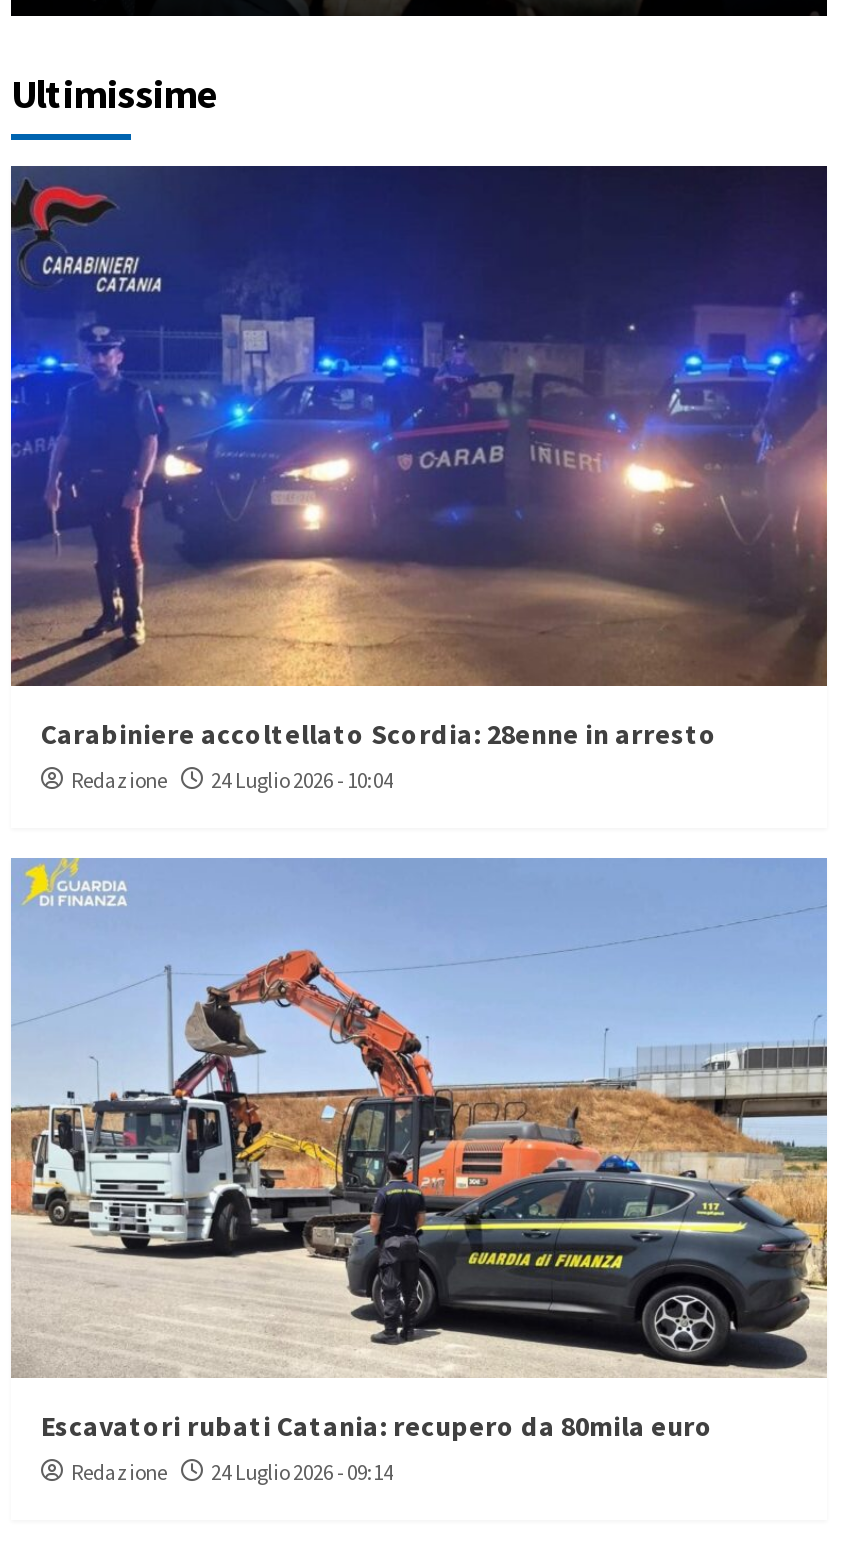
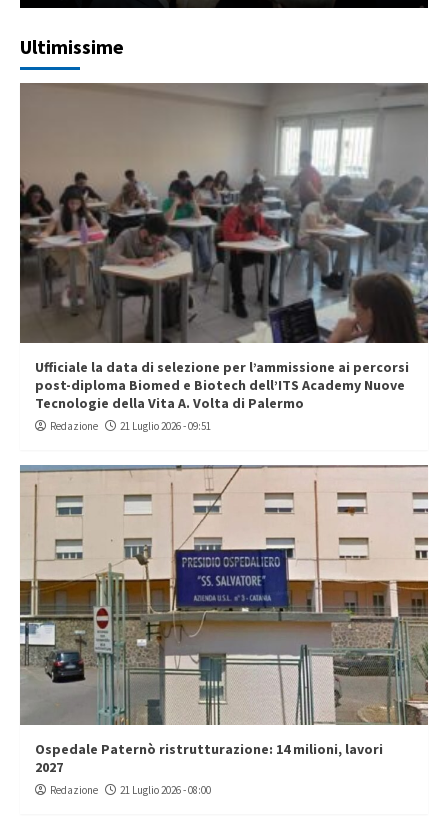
[9,164,829,752] [image] | Carabiniere accoltellato Scordia: 28enne in arresto -> [19,82,429,412] [image] | Ufficiale la data di selezione per l’ammissione ai percorsi | post-diploma Biomed e Biotech dell’ITS Academy Nuove | Tecnologie della Vita A. Volta di Palermo
[71,766,393,794] Redazione 24 Luglio 2026 - 10:04 -> [50,419,211,433] Redazione 21 Luglio 2026 - 09:51
[11,856,827,1444] [image] | Escavatori rubati Catania: recupero da 80mila euro -> [19,464,429,776] [image] | Ospedale Paternò ristrutturazione: 14 milioni, lavori | 2027
[71,1458,393,1486] Redazione 24 Luglio 2026 - 09:14 -> [50,783,211,797] Redazione 21 Luglio 2026 - 08:00

